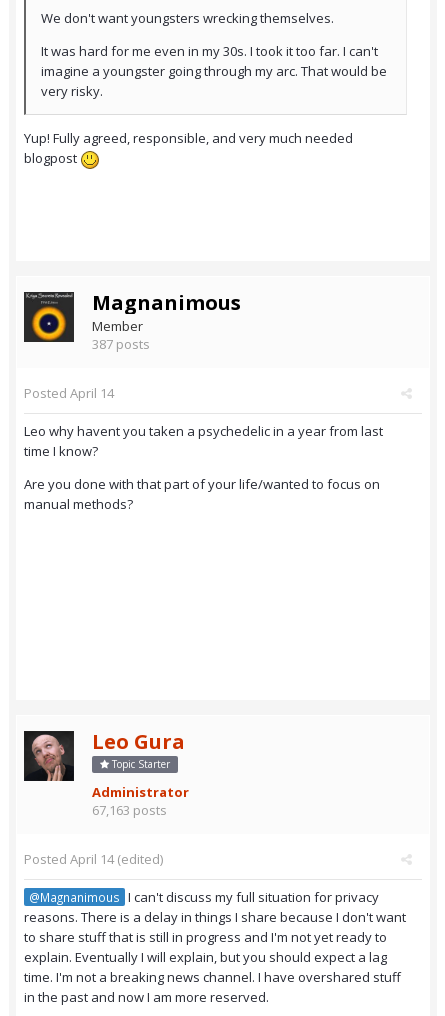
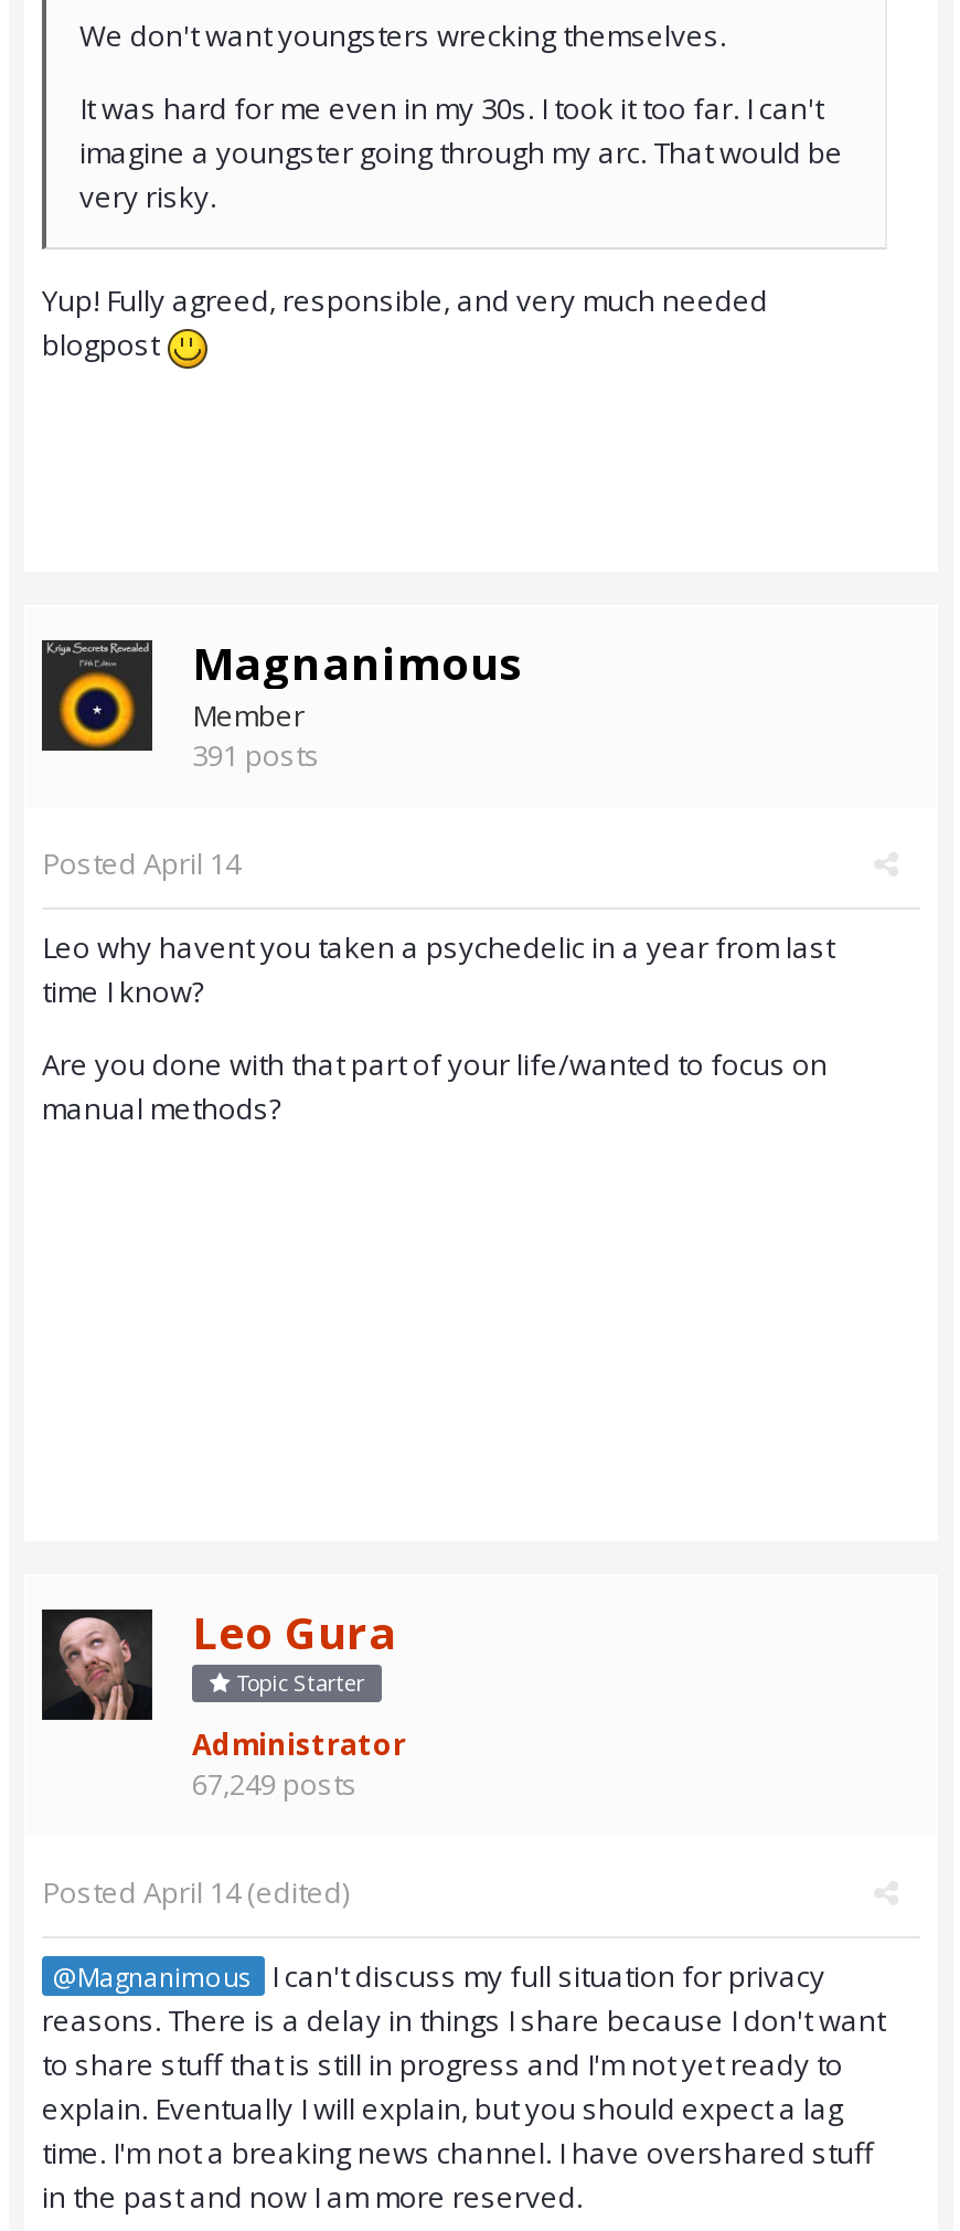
[92,335,150,353] 387 posts -> [192,735,320,775] 391 posts
[92,801,167,819] 67,163 posts -> [192,1764,358,1804] 67,249 posts

